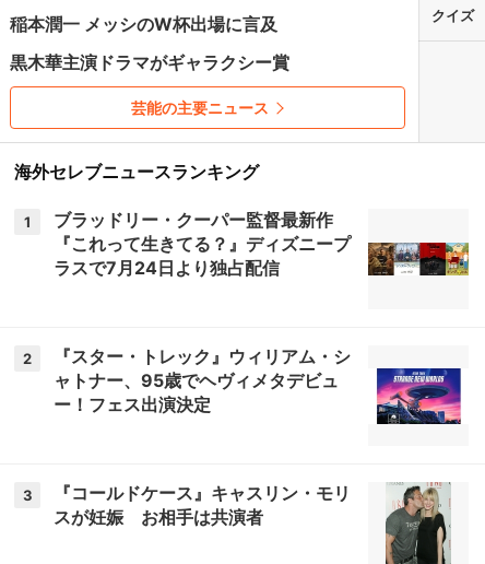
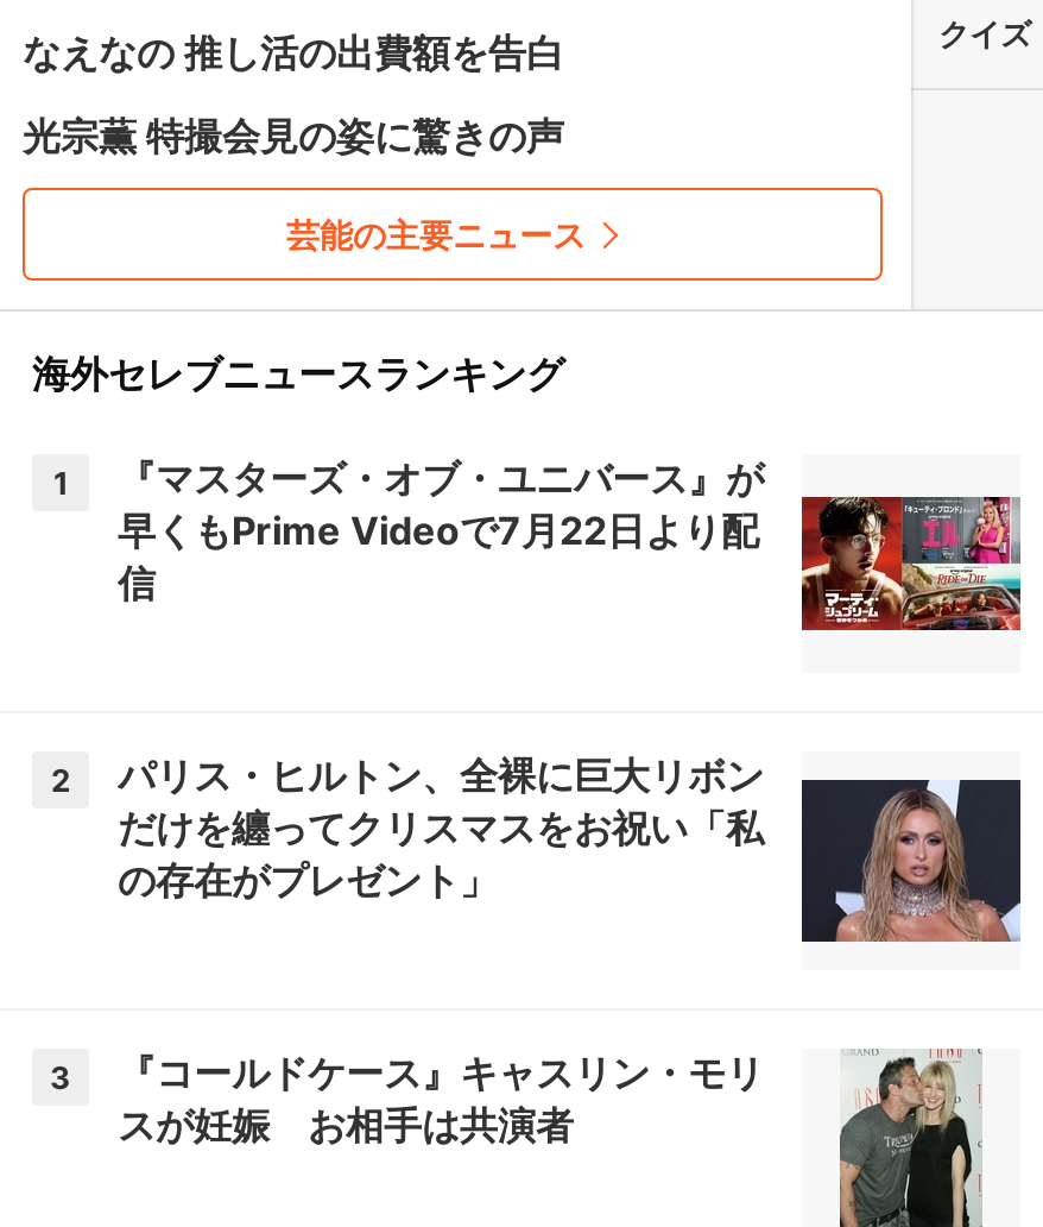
[10,13,277,35] 稲本潤一 メッシのW杯出場に言及 -> [23,29,564,76] なえなの 推し活の出費額を告白
[10,51,289,73] 黒木華主演ドラマがギャラクシー賞 -> [23,112,564,159] 光宗薫 特撮会見の姿に驚きの声
[54,209,470,290] [image] | ブラッドリー・クーパー監督最新作 | 『これって生きてる？』ディズニープ | ラスで7月24日より独占配信 -> [118,454,1023,633] [image] | 『マスターズ・オブ・ユニバース』が | 早くもPrime Videoで7月22日より配 | 信
[54,345,469,433] [image] | 『スター・トレック』ウィリアム・シ | ャトナー、95歳でヘヴィメタデビュ | ー！フェス出演決定 -> [118,751,1023,944] [image] | パリス・ヒルトン、全裸に巨大リボン | だけを纏ってクリスマスをお祝い「私 | の存在がプレゼント」

